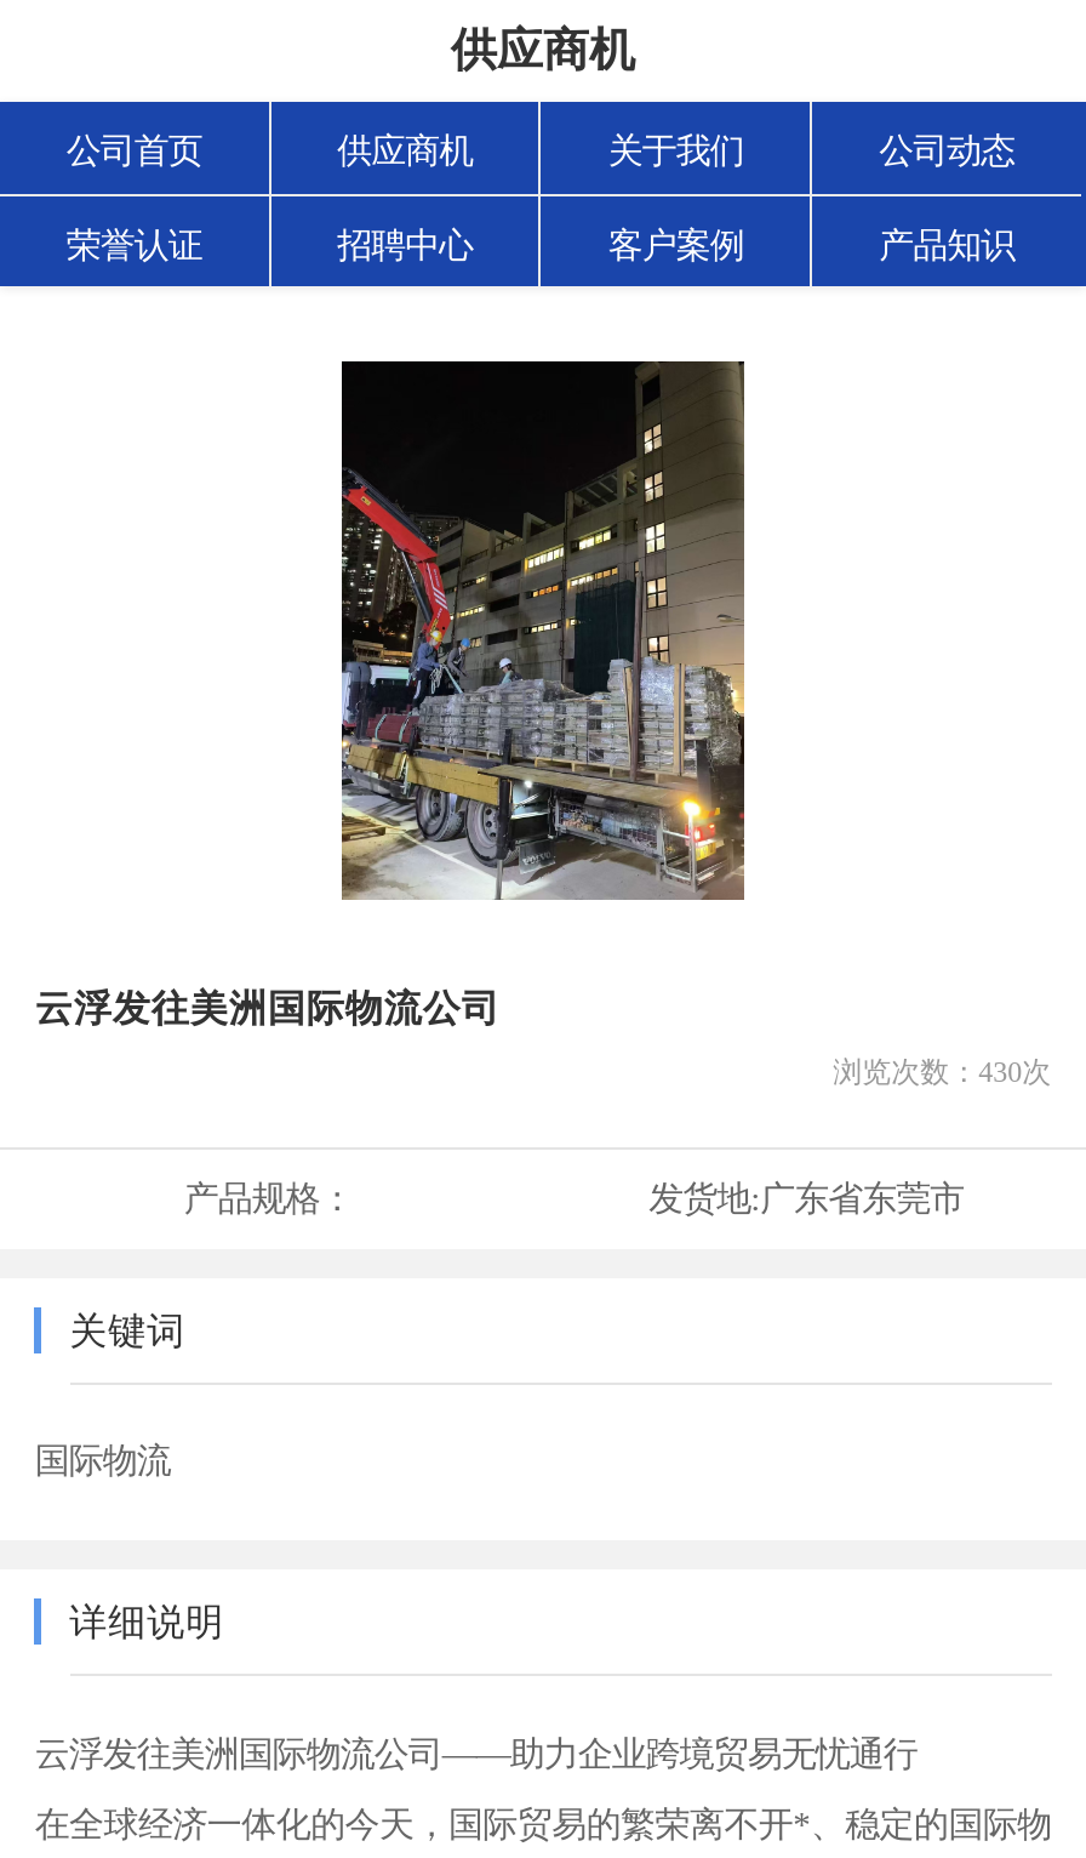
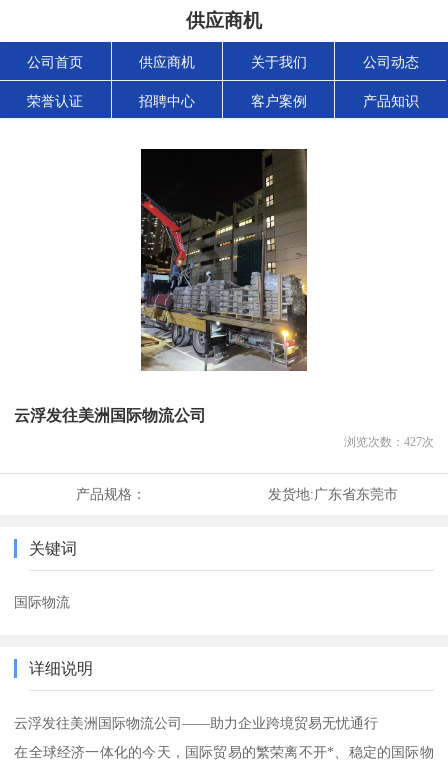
[833,1055,1051,1089] 浏览次数：430次 -> [344,435,434,449] 浏览次数：427次

